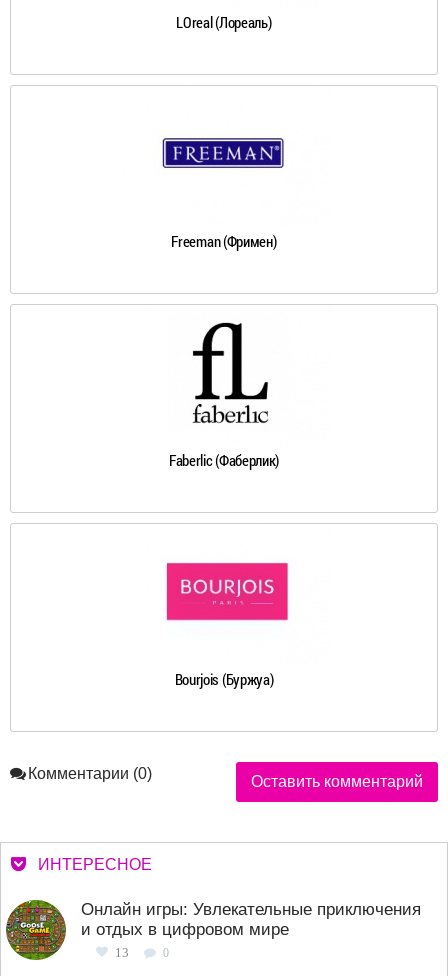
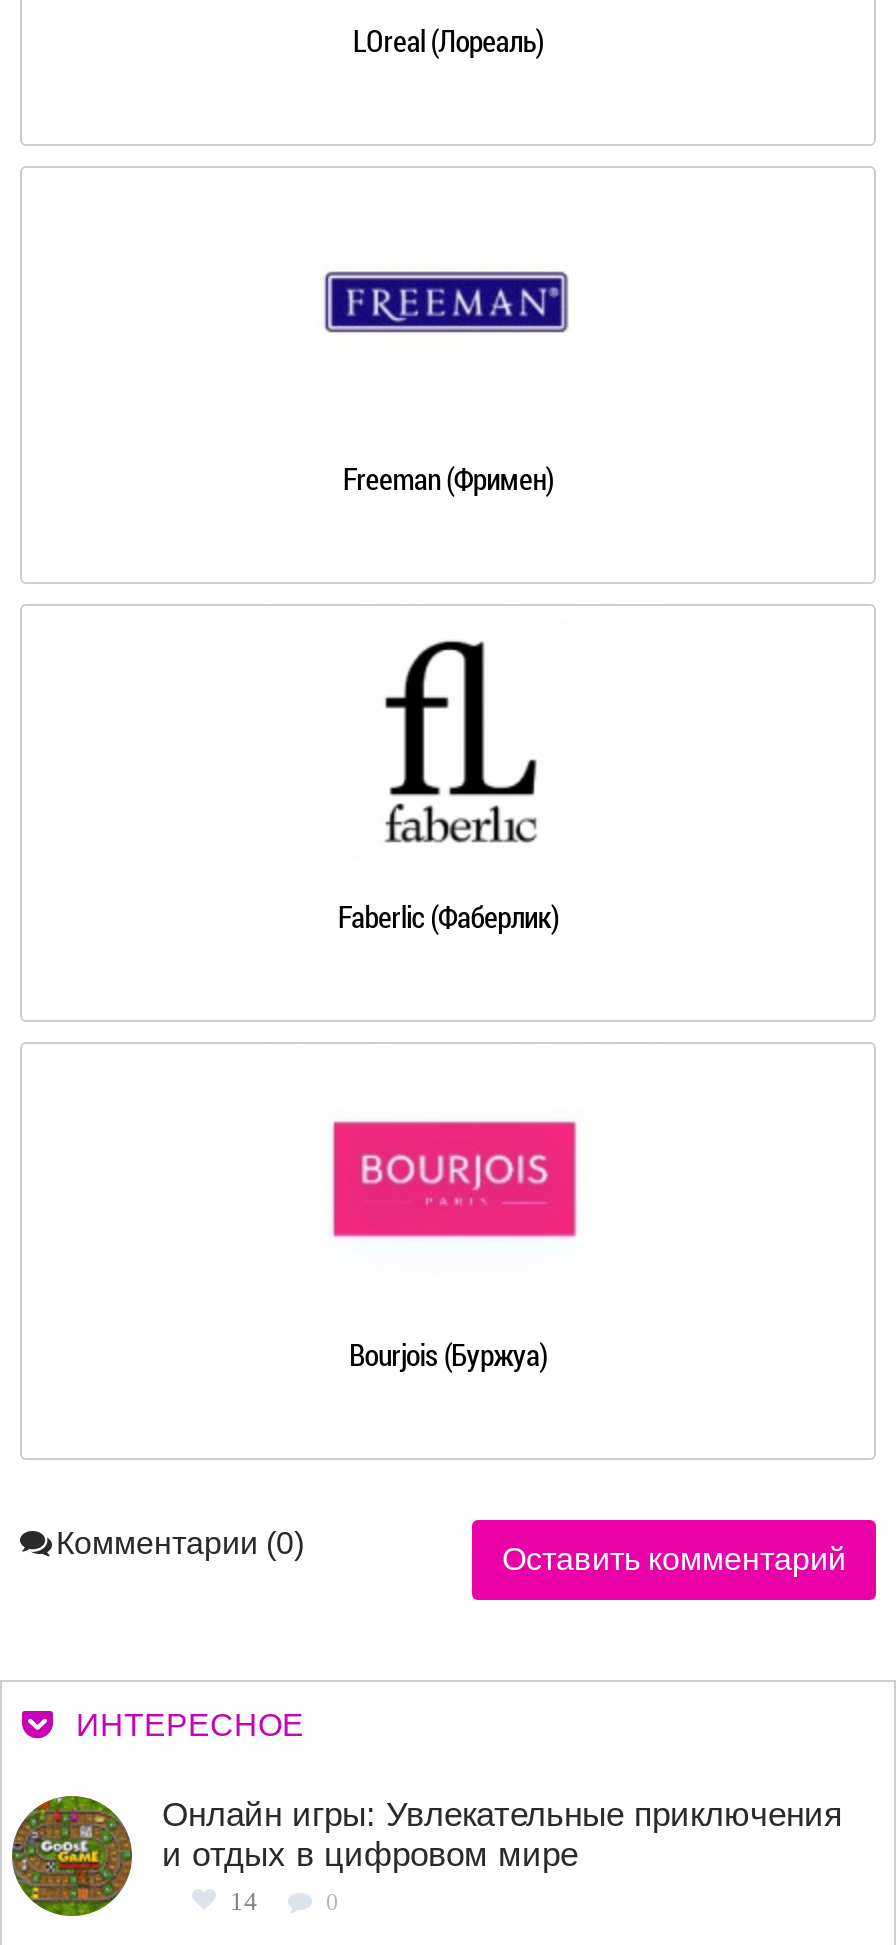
[115,945,129,960] 13 -> [230,1886,258,1916] 14

